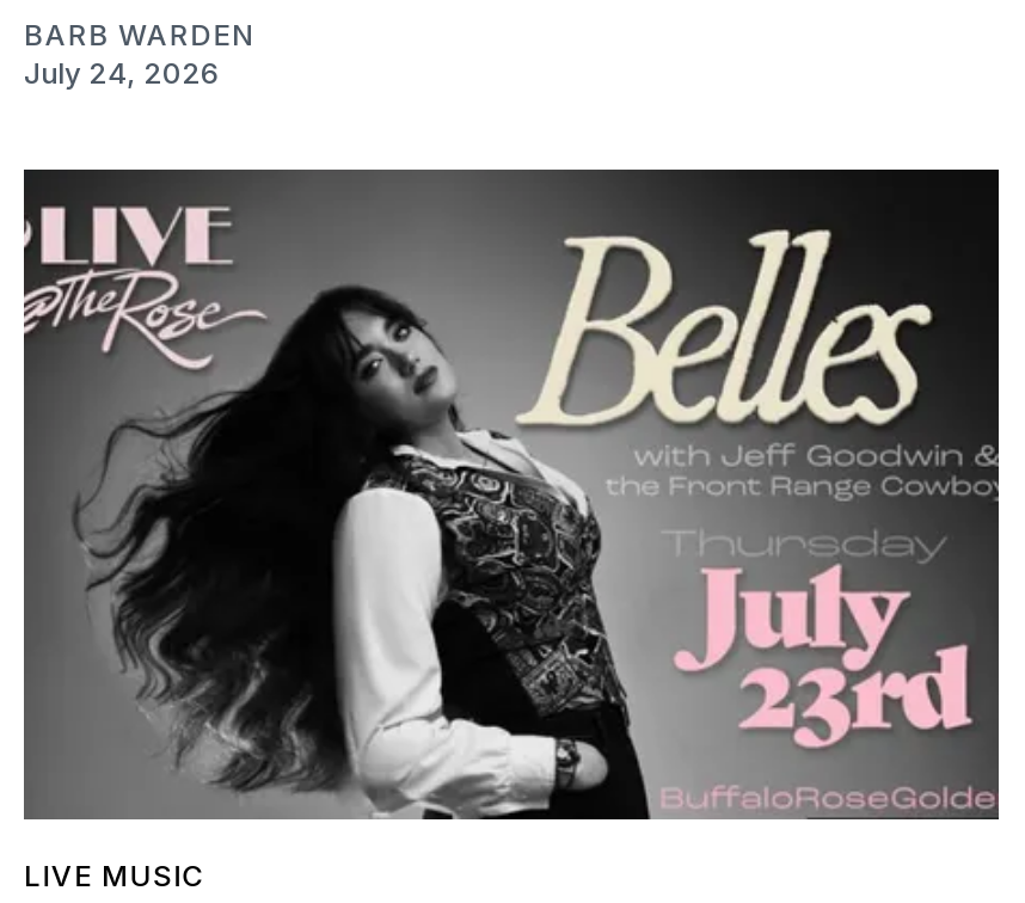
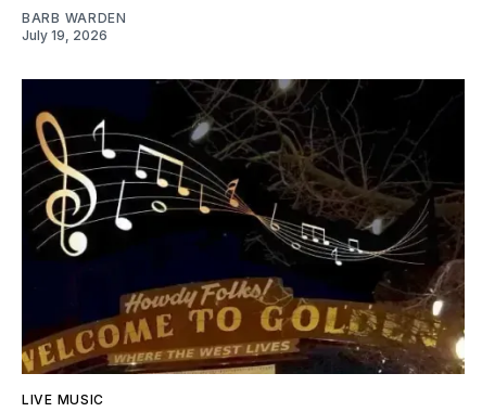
[24,54,220,90] July 24, 2026 -> [22,27,107,43] July 19, 2026
[22,170,1001,822] [image] -> [21,79,466,375] [image]

